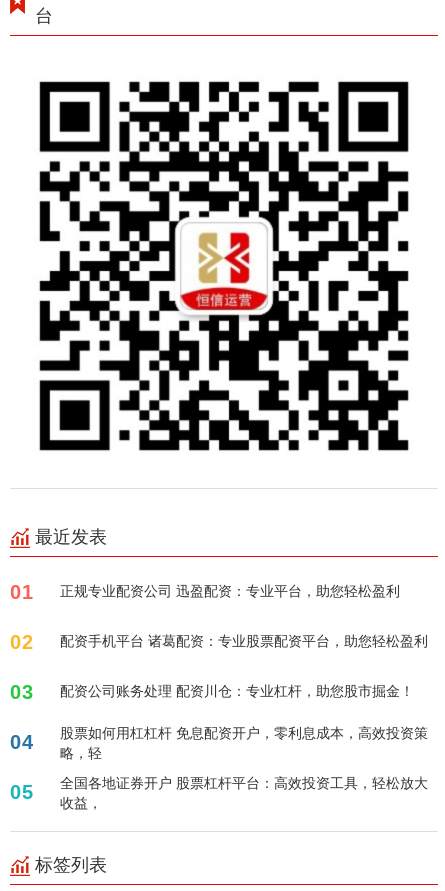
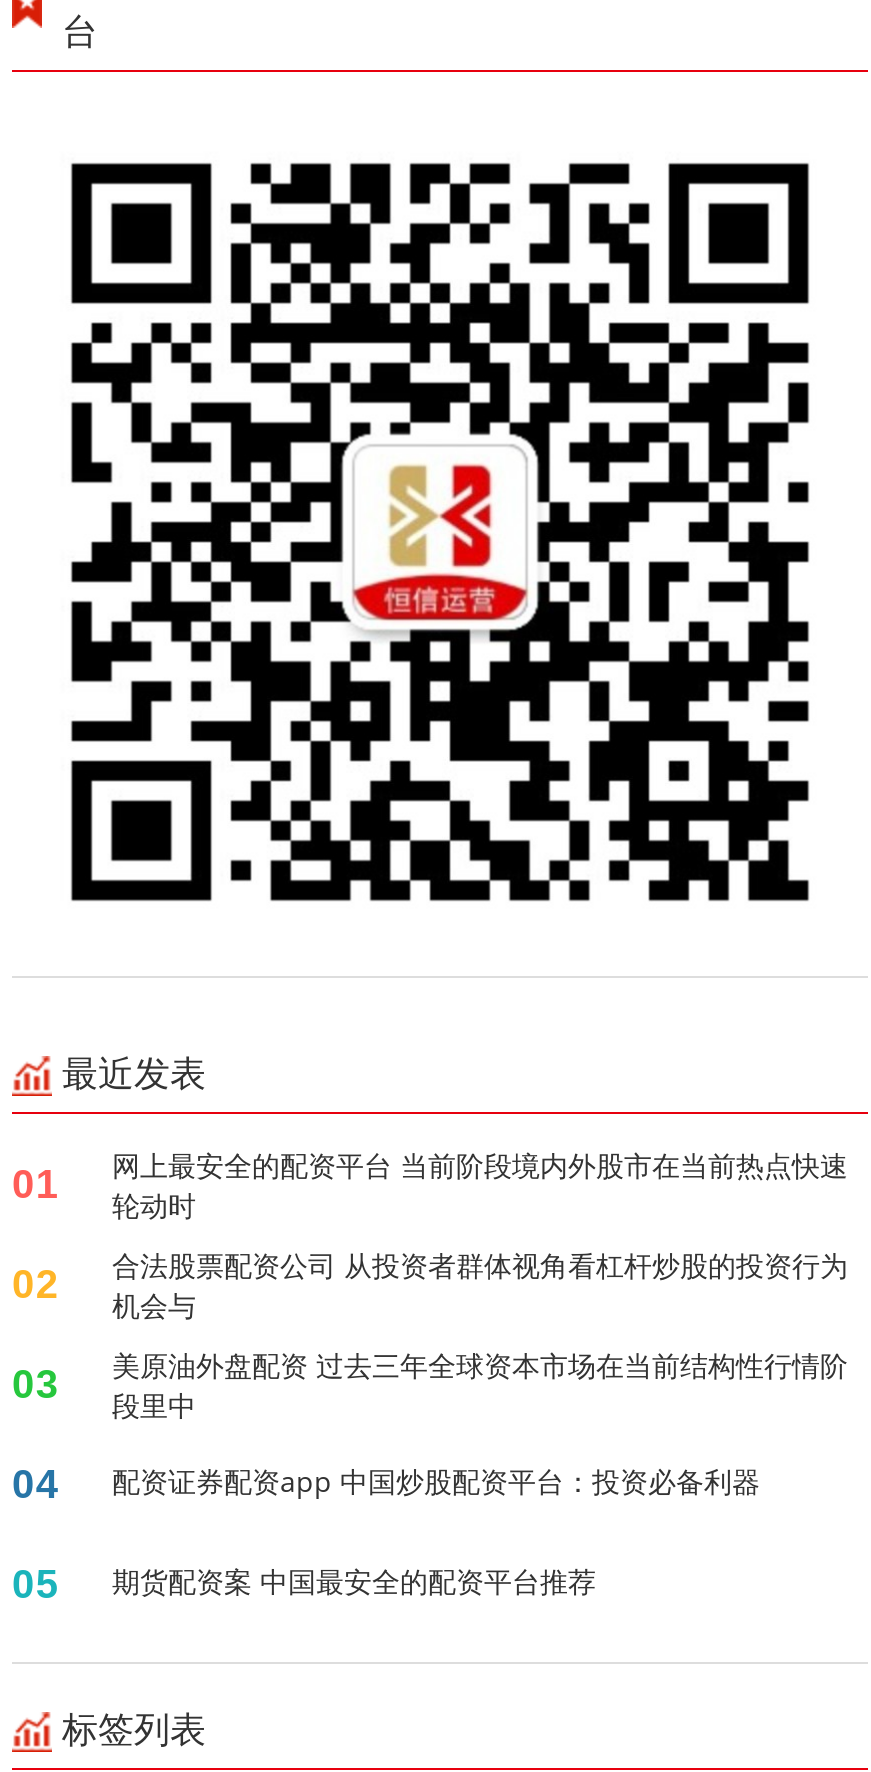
[60,580,400,599] 正规专业配资公司 迅盈配资：专业平台，助您轻松盈利 -> [112,1145,848,1223] 网上最安全的配资平台 当前阶段境内外股市在当前热点快速 | 轮动时
[60,630,428,649] 配资手机平台 诸葛配资：专业股票配资平台，助您轻松盈利 -> [112,1245,848,1323] 合法股票配资公司 从投资者群体视角看杠杆炒股的投资行为 | 机会与
[60,680,414,699] 配资公司账务处理 配资川仓：专业杠杆，助您股市掘金！ -> [112,1345,848,1423] 美原油外盘配资 过去三年全球资本市场在当前结构性行情阶 | 段里中
[60,722,428,761] 股票如何用杠杠杆 免息配资开户，零利息成本，高效投资策 | 略，轻 -> [112,1461,760,1499] 配资证券配资app 中国炒股配资平台：投资必备利器
[60,772,428,811] 全国各地证券开户 股票杠杆平台：高效投资工具，轻松放大 | 收益， -> [112,1561,596,1599] 期货配资案 中国最安全的配资平台推荐

